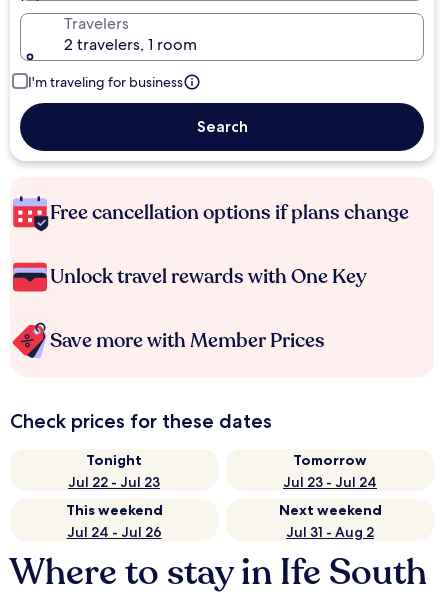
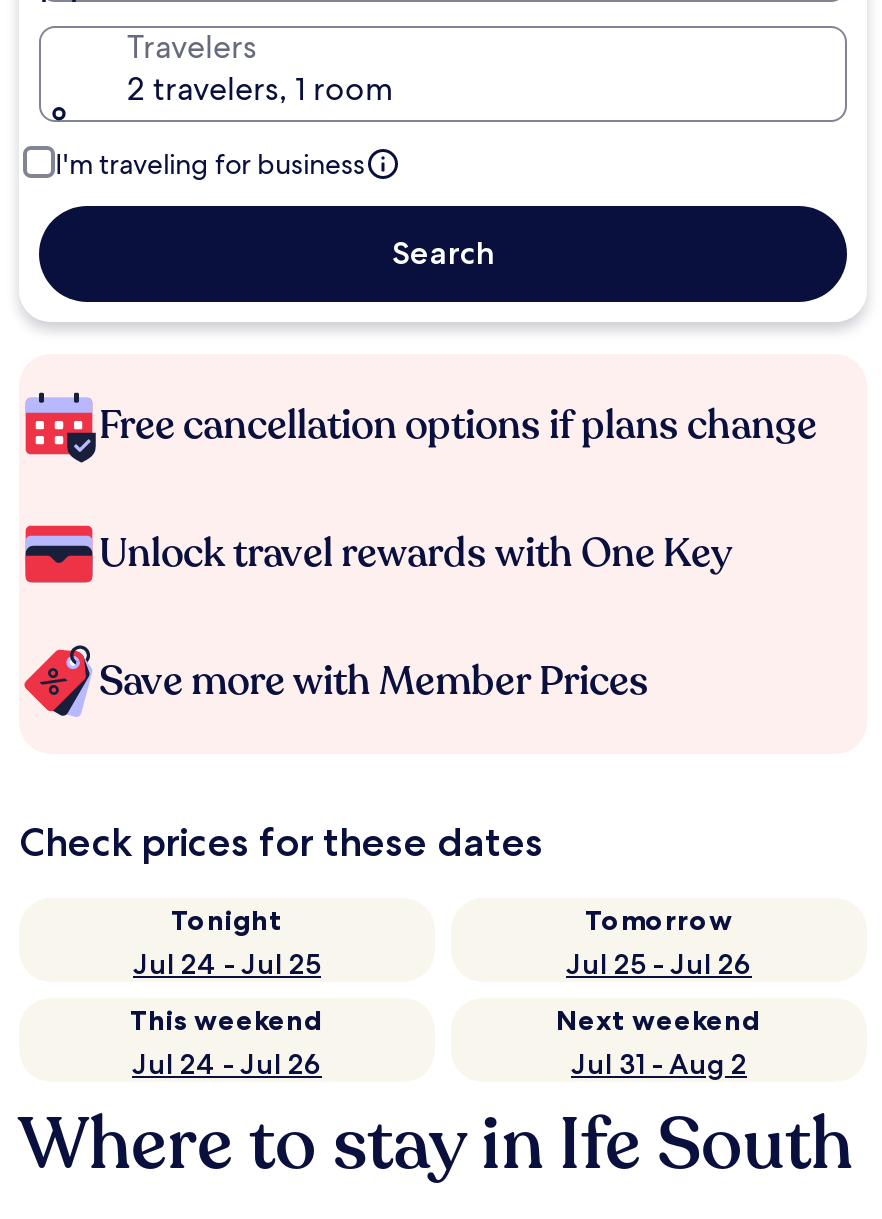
[68,473,160,491] Jul 22 - Jul 23 -> [133,946,321,982] Jul 24 - Jul 25
[283,473,377,491] Jul 23 - Jul 24 -> [566,946,752,982] Jul 25 - Jul 26

